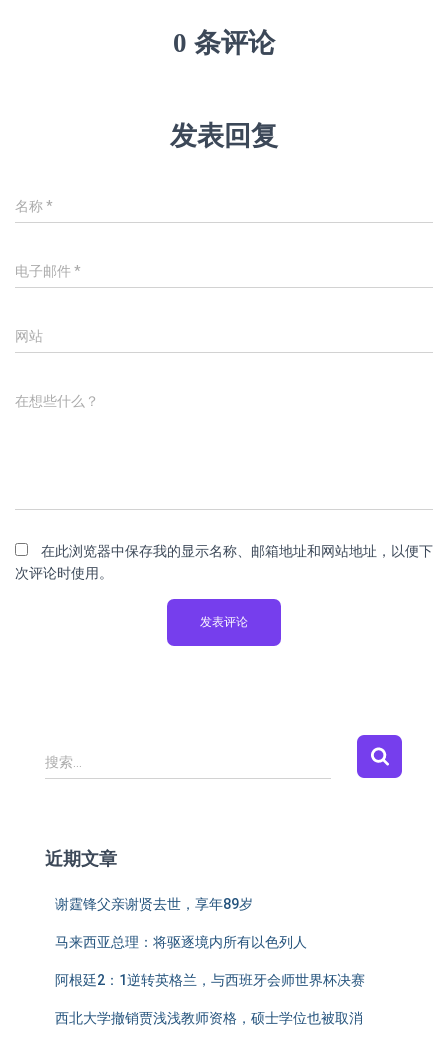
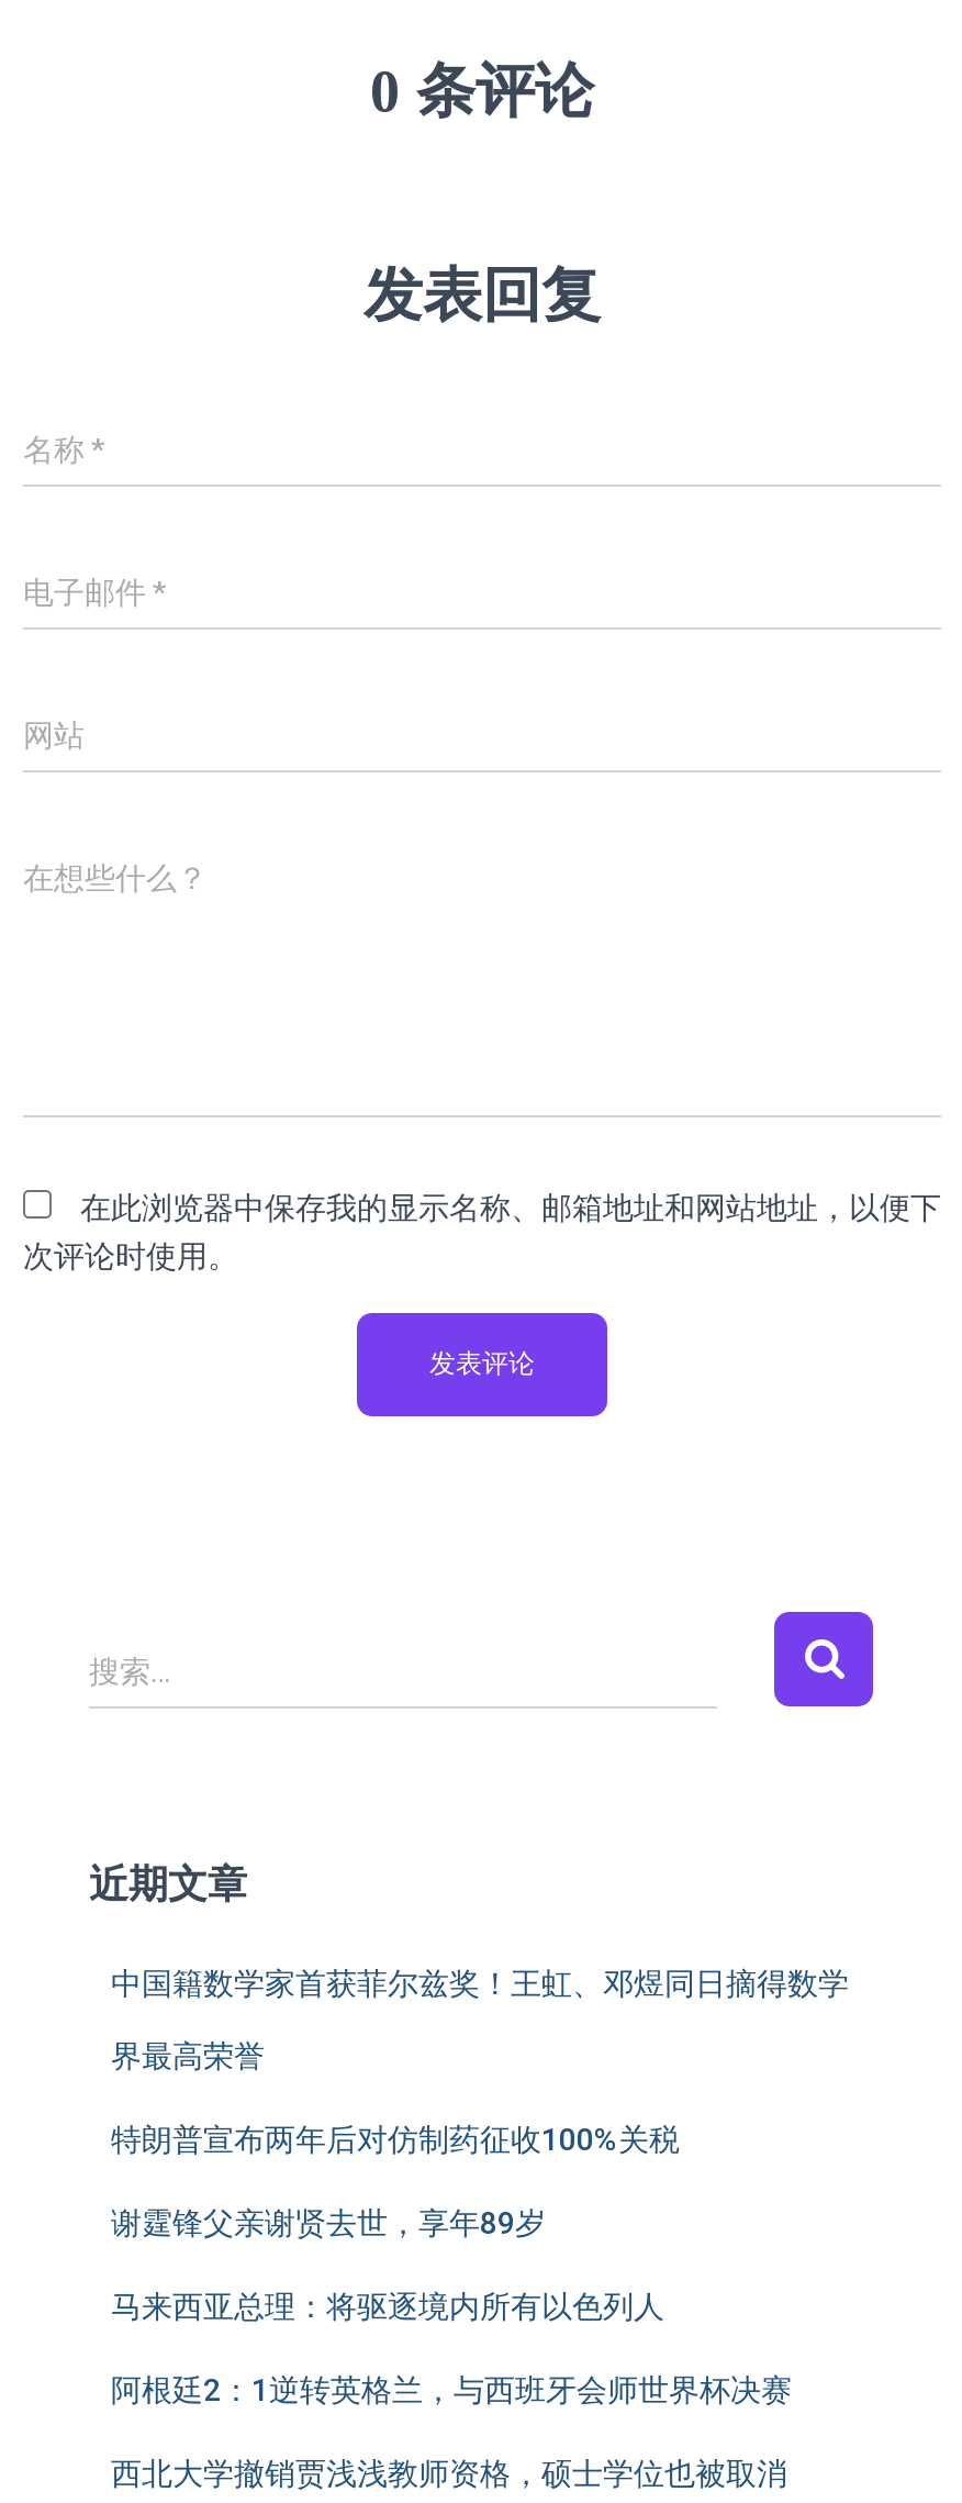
none -> [111,1966,849,2157] 中国籍数学家首获菲尔兹奖！王虹、邓煜同日摘得数学 | 界最高荣誉 | 特朗普宣布两年后对仿制药征收100%关税

